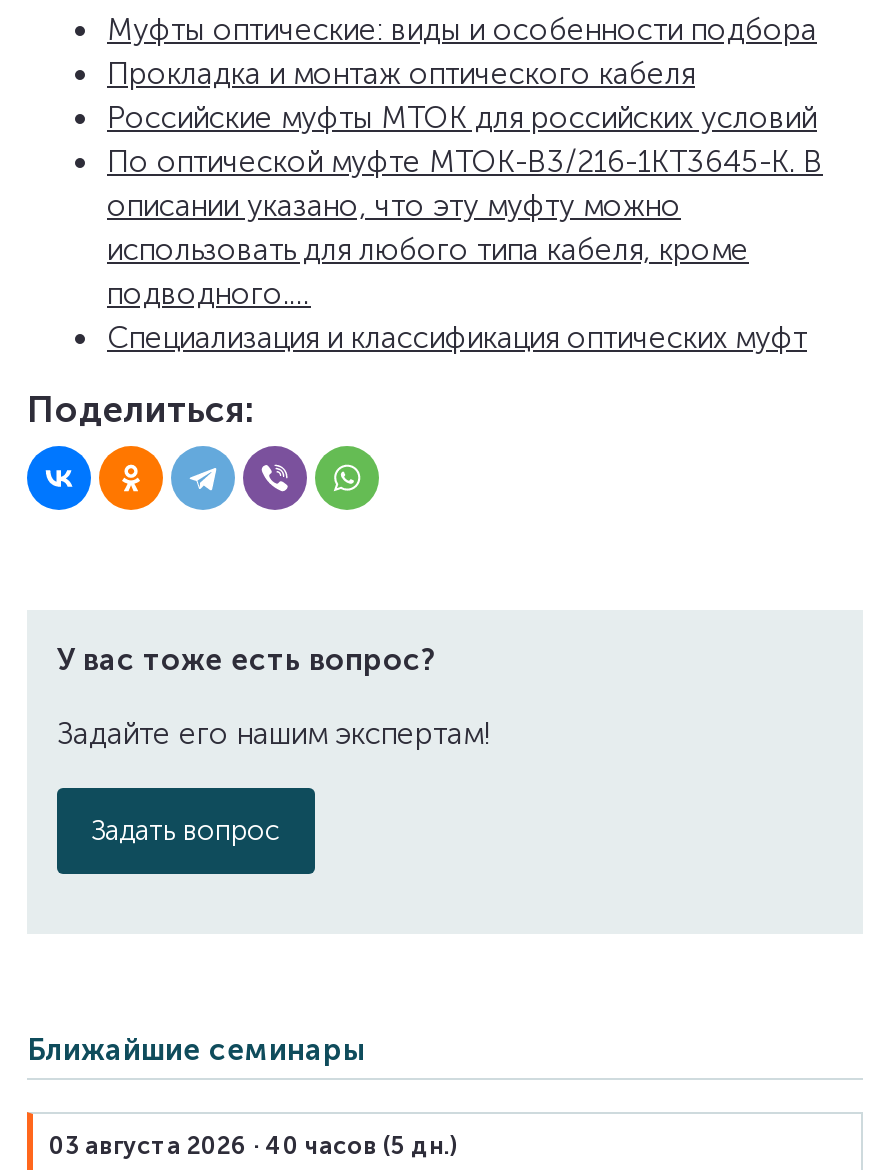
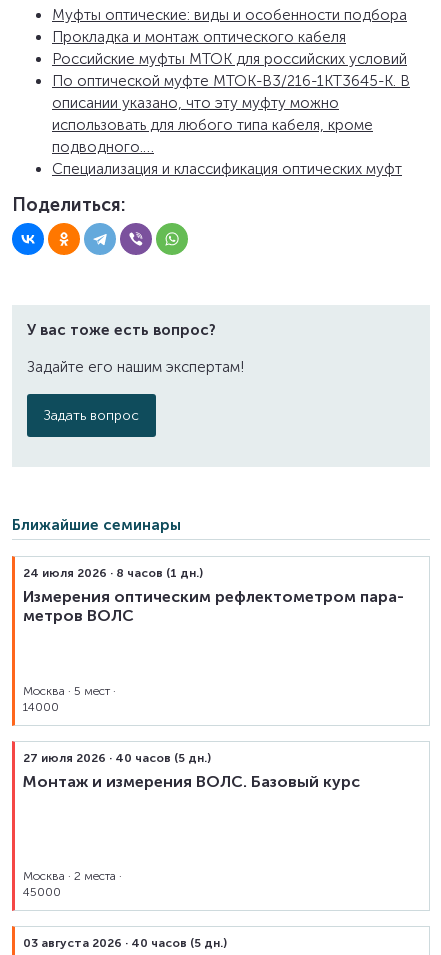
none -> [23,566,404,625] 24 июля 2026 · 8 часов (1 дн.) | Измерения оптическим рефлектометром пара | метров ВОЛС
none -> [23,684,116,714] Москва · 5 мест · | 14000
none -> [23,751,360,791] 27 июля 2026 · 40 часов (5 дн.) | Монтаж и измерения ВОЛС. Базовый курс
none -> [23,869,122,899] Москва · 2 места · | 45000

